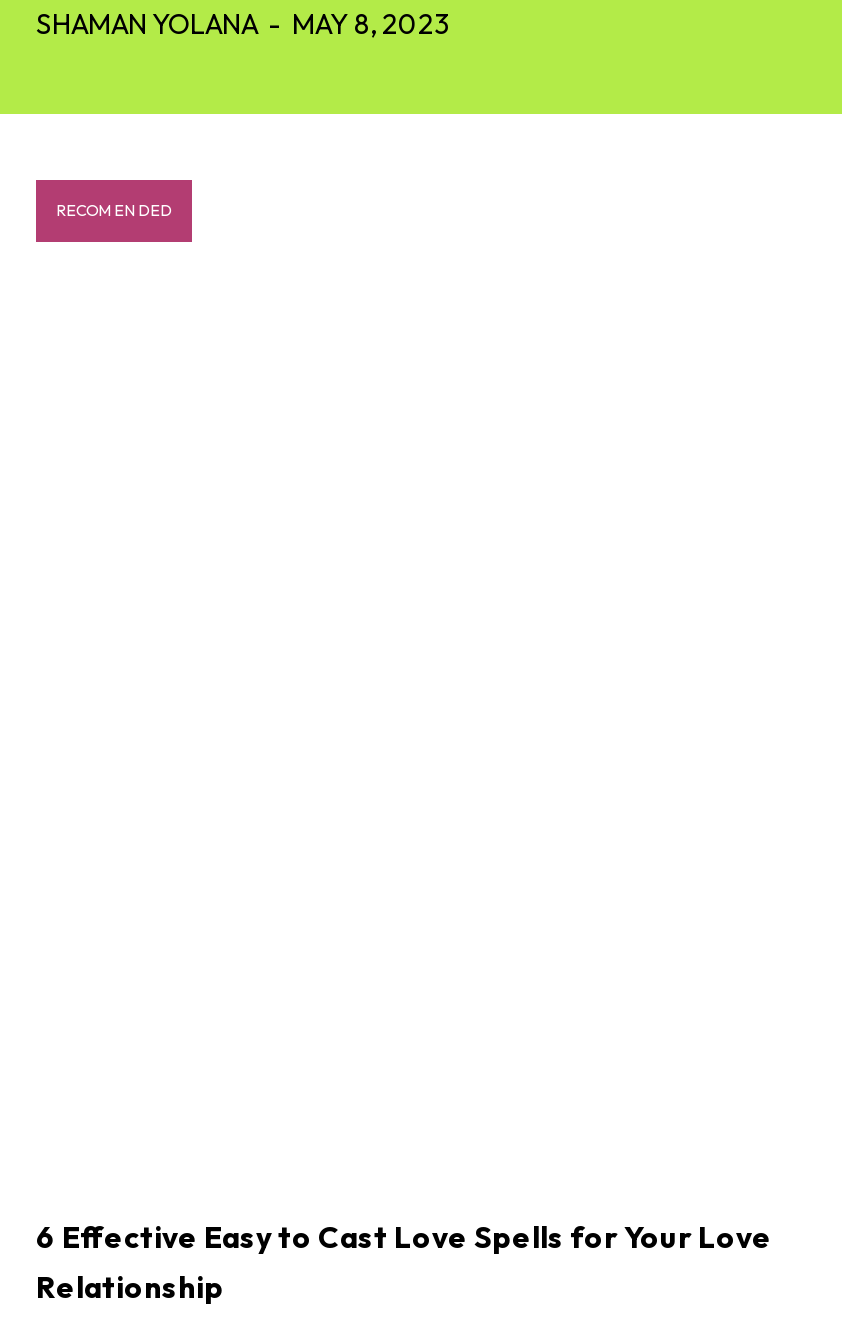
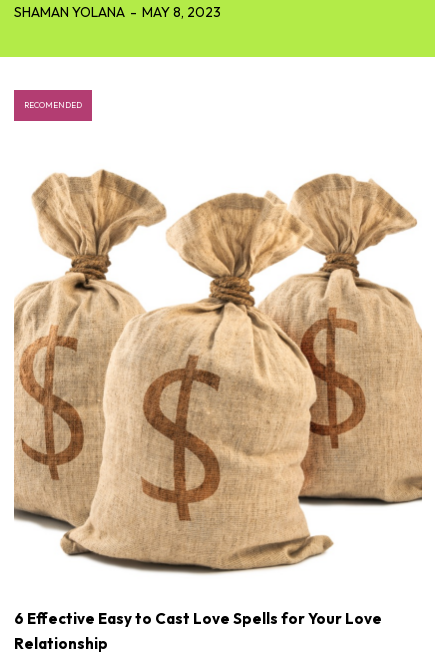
none -> [13,168,423,575] [image]

